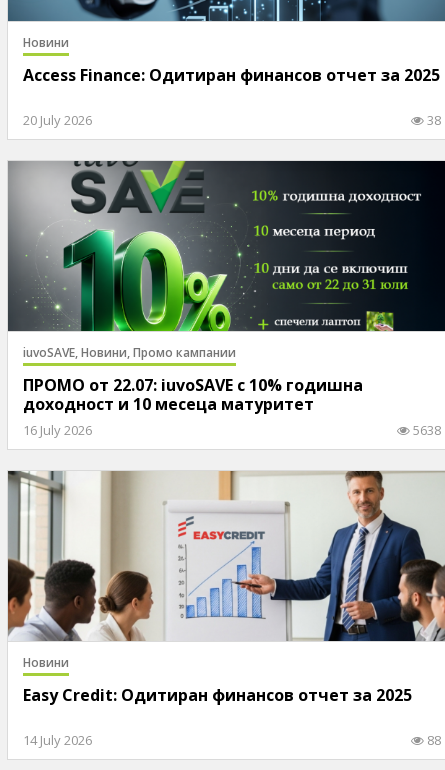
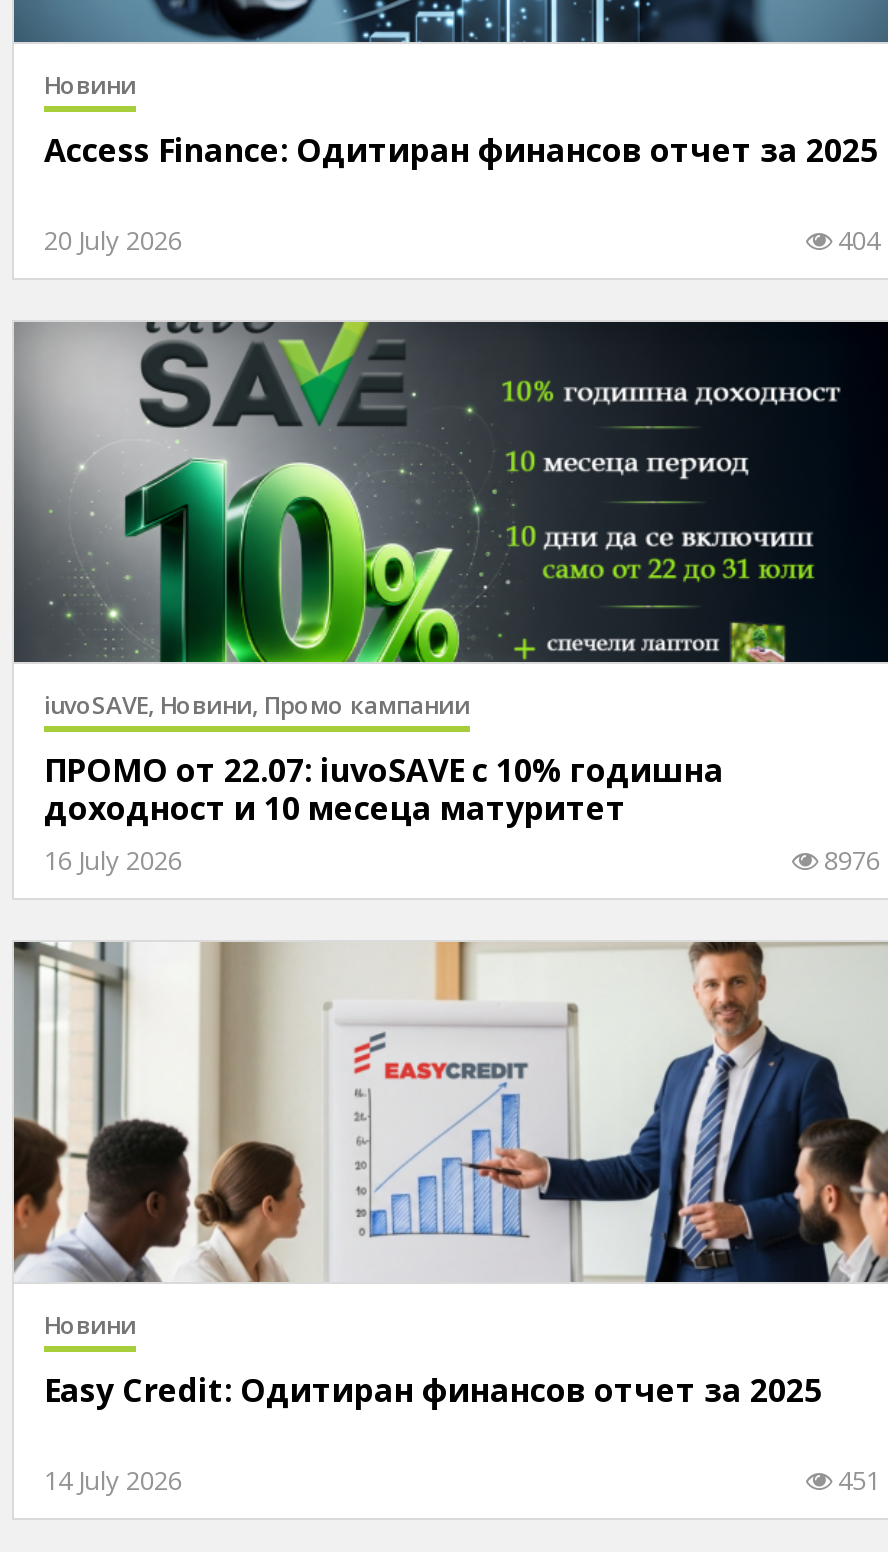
[424,111,441,129] 38 -> [832,223,880,259] 404
[410,421,441,439] 5638 -> [818,843,880,879] 8976
[424,731,441,749] 88 -> [832,1463,880,1499] 451

